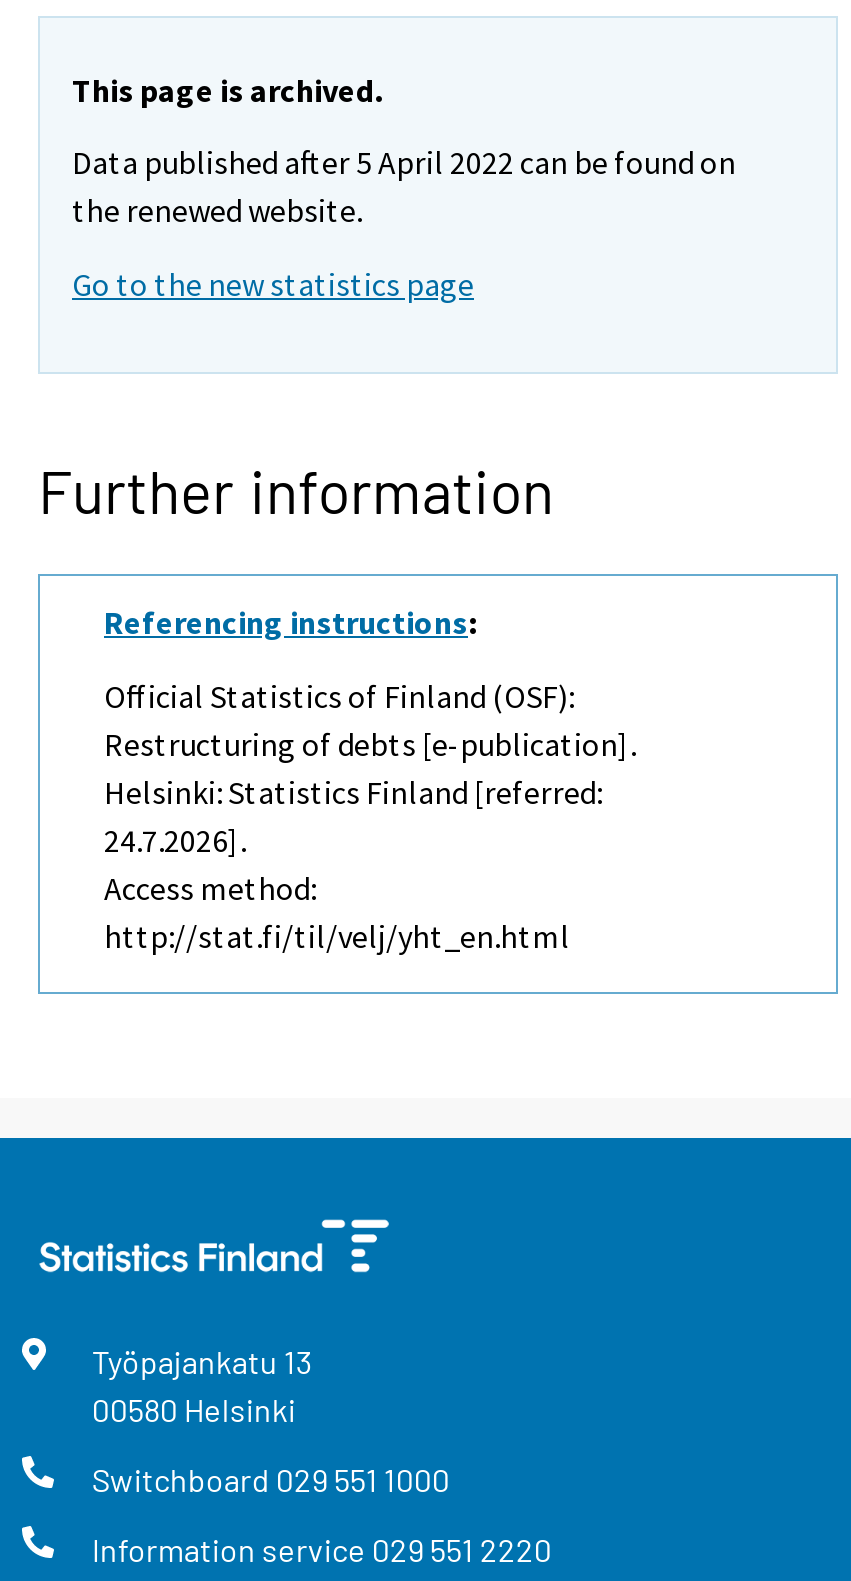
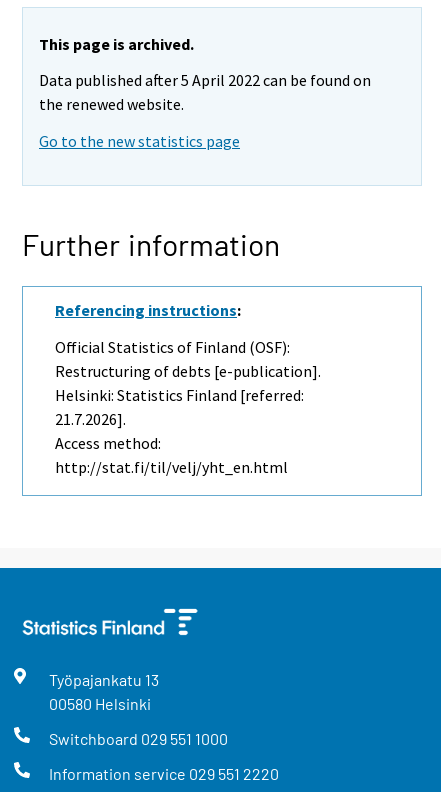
[104,820,246,860] 24.7.2026]. -> [55,409,126,429] 21.7.2026].

